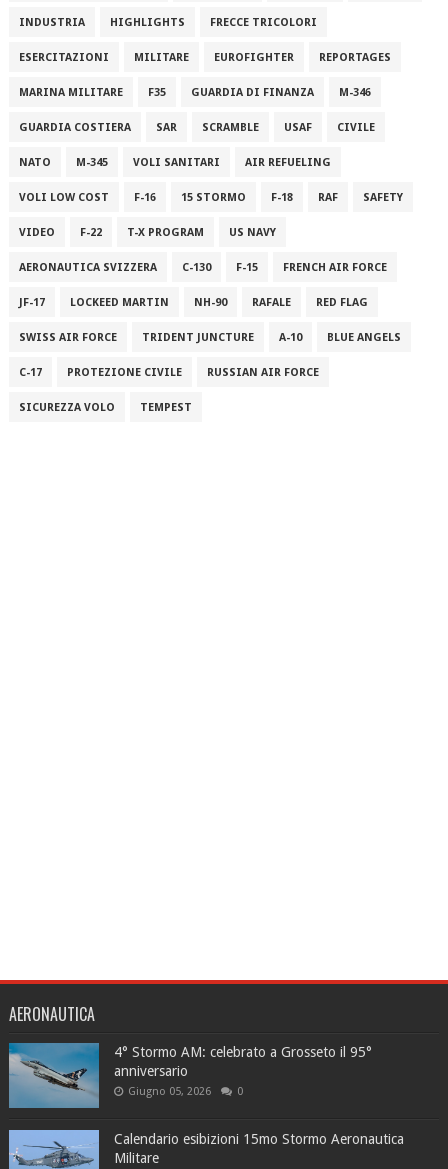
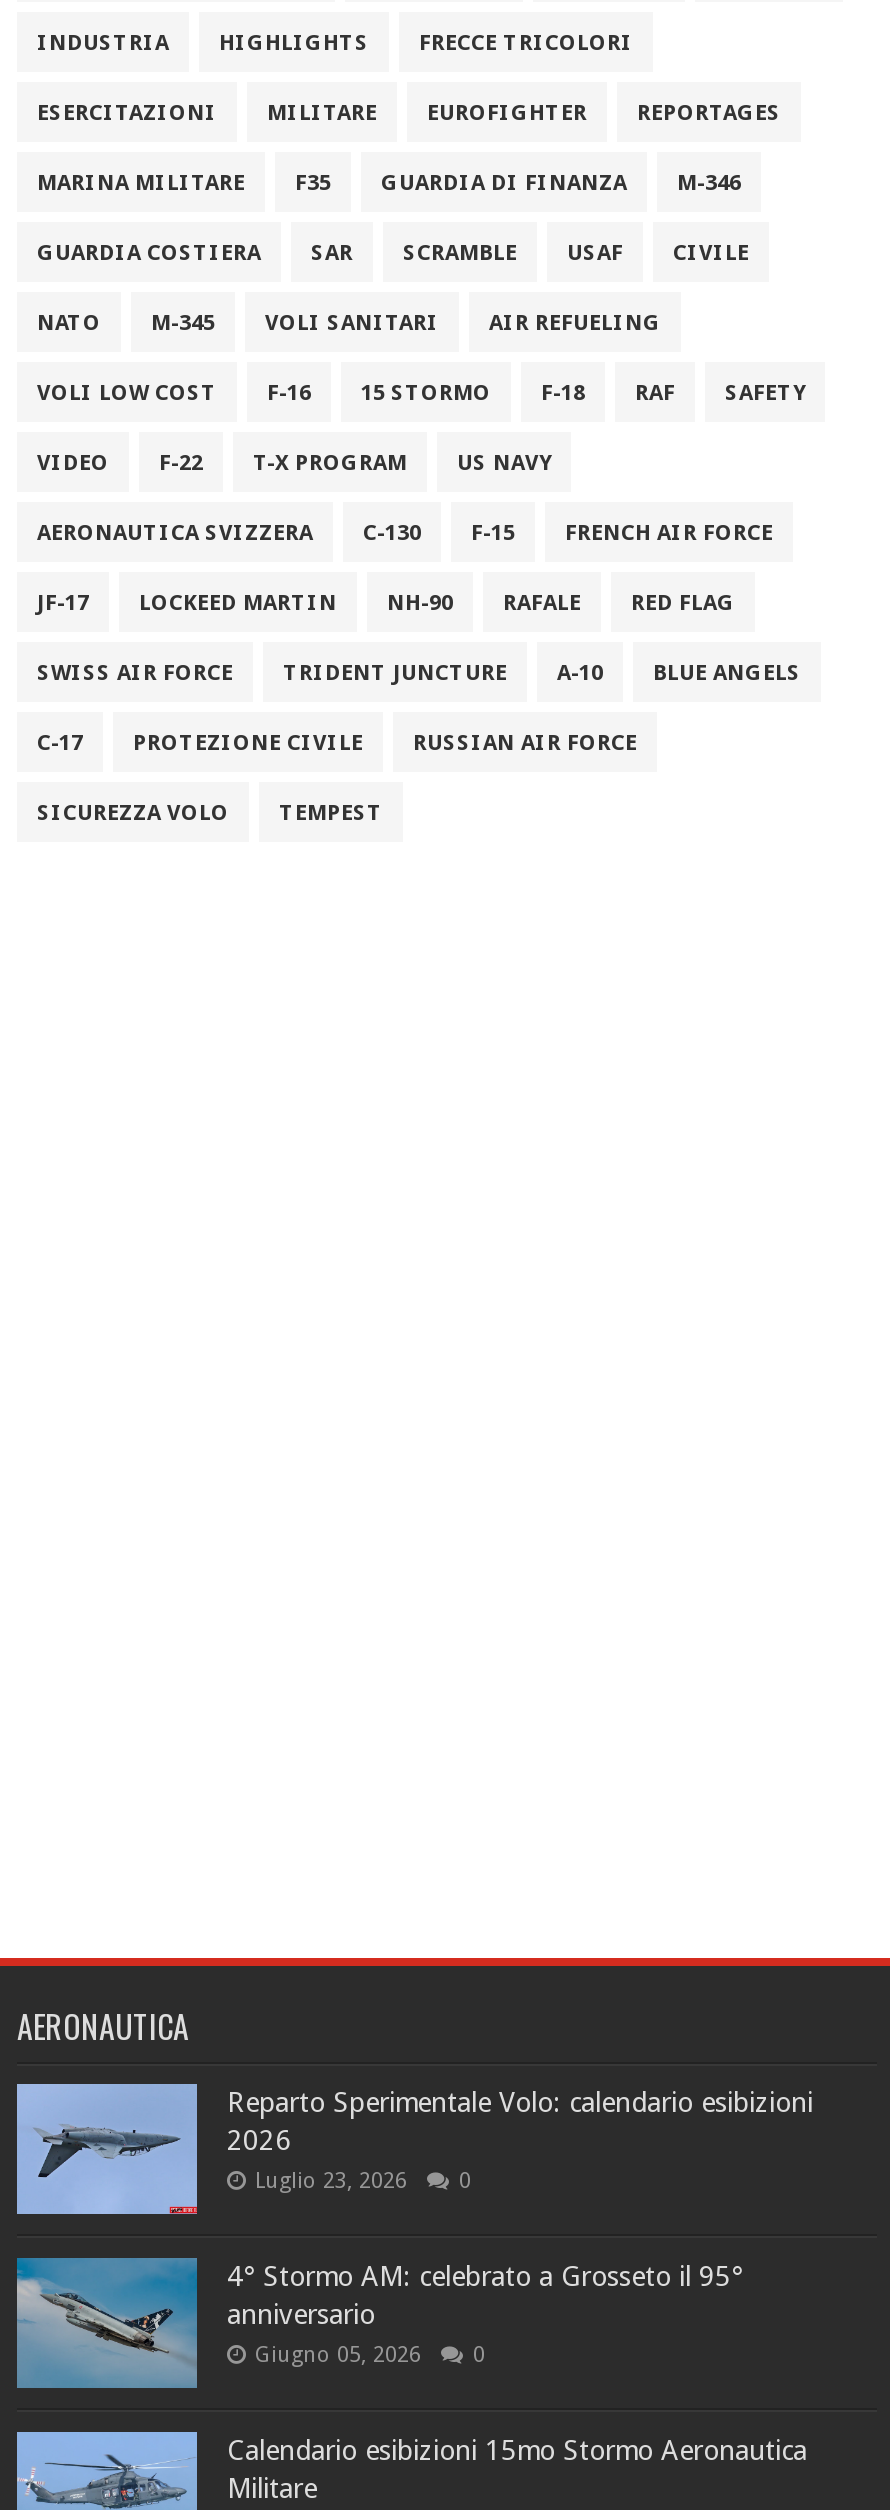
none -> [15,2082,813,2216] [image] | Reparto Sperimentale Volo: calendario esibizioni | 2026 | Luglio 23, 2026 | 0

